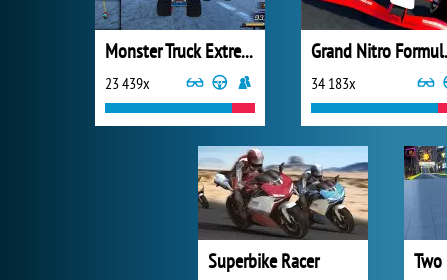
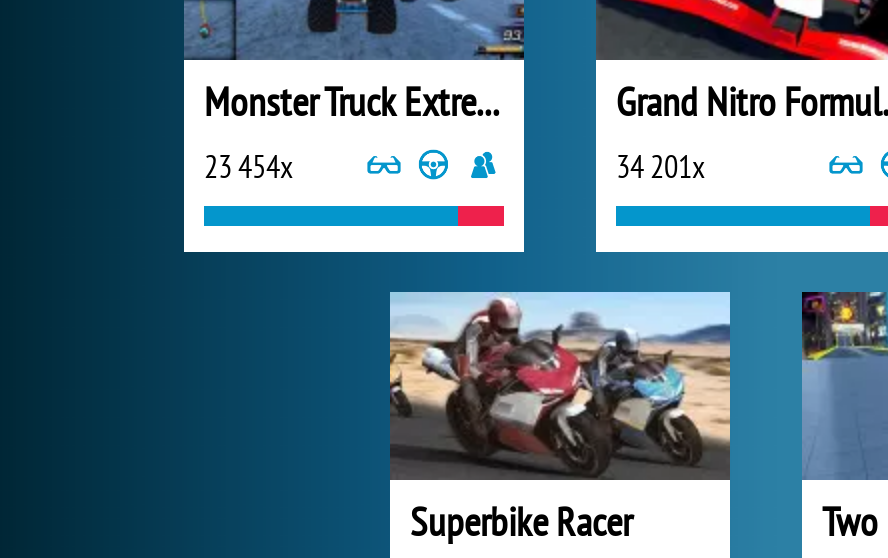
[105,73,150,93] 23 439x -> [204,146,294,186] 23 454x
[311,73,356,93] 34 183x -> [616,146,706,186] 34 201x

